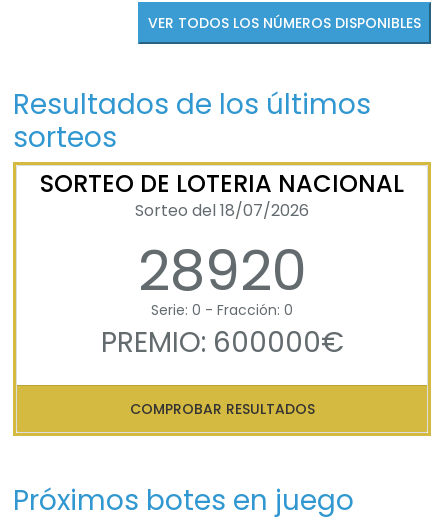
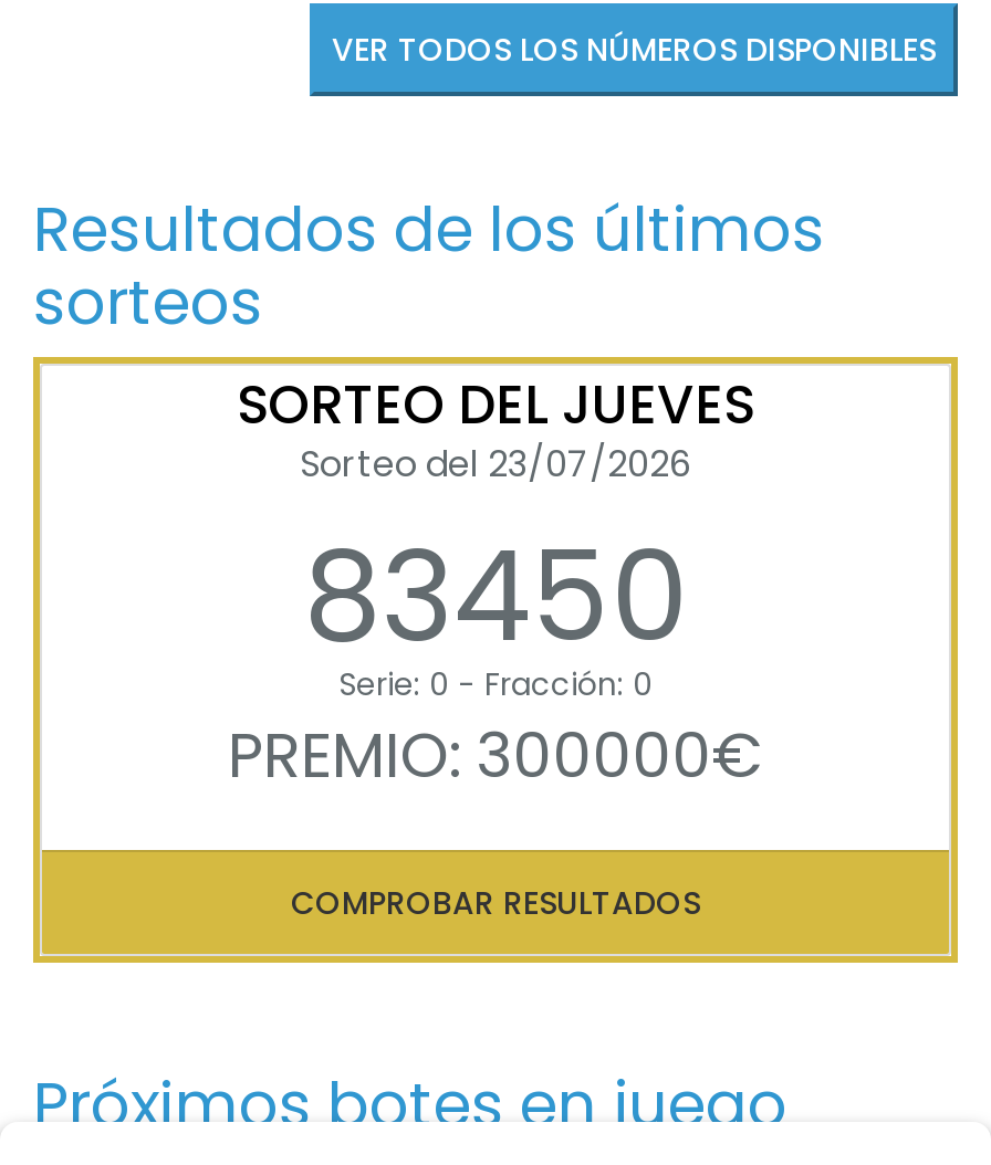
[40,167,404,310] SORTEO DE LOTERIA NACIONAL | Sorteo del 18/07/2026 | 28920 -> [237,368,754,684] SORTEO DEL JUEVES | Sorteo del 23/07/2026 | 83450
[100,323,343,362] PREMIO: 600000€ -> [228,712,763,799] PREMIO: 300000€

